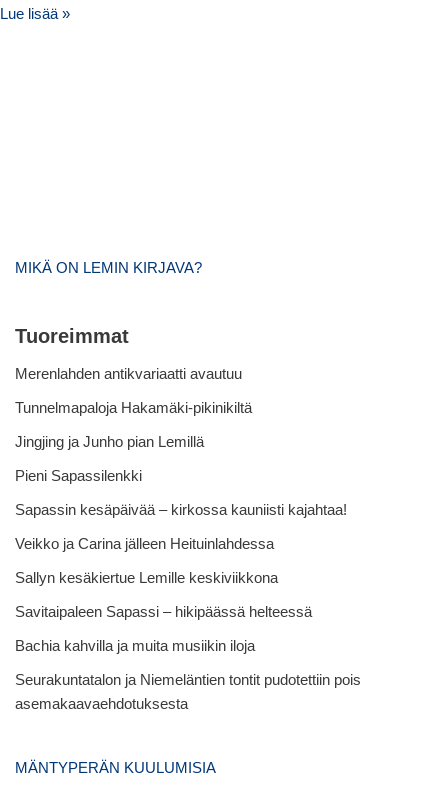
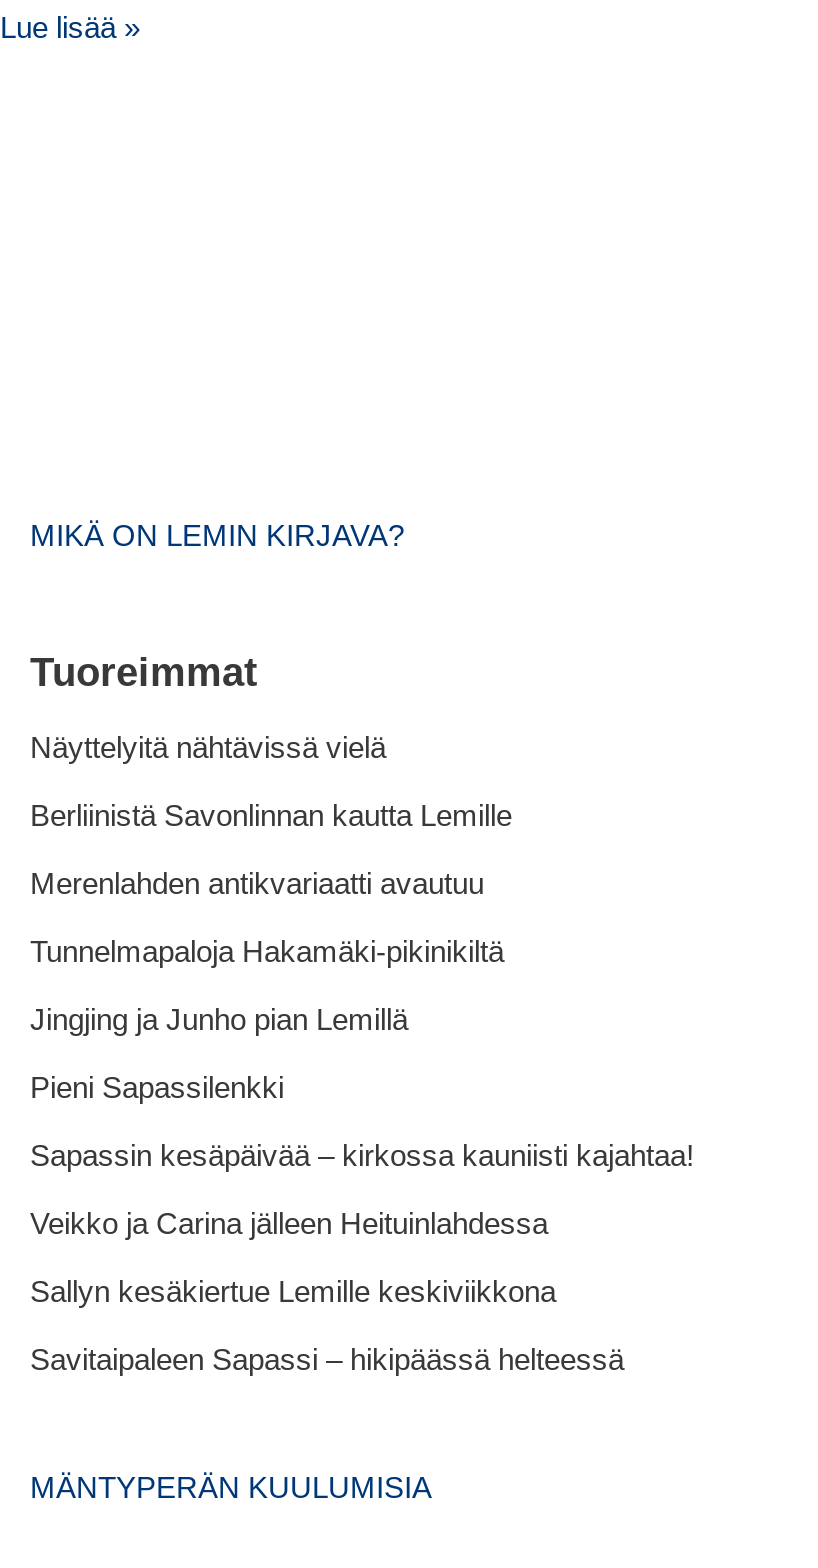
none -> [30,730,512,832] Näyttelyitä nähtävissä vielä | Berliinistä Savonlinnan kautta Lemille
moved [15,365,347,620] -> [30,866,694,1376]: Merenlahden antikvariaatti avautuu | Tunnelmapaloja Hakamäki-pikinikiltä | Jingjing ja Junho pian Lemillä | Pieni Sapassilenkki | Sapassin kesäpäivää – kirkossa kauniisti kajahtaa! | Veikko ja Carina jälleen Heituinlahdessa | Sallyn kesäkiertue Lemille keskiviikkona | Savitaipaleen Sapassi – hikipäässä helteessä
[15,637,361,712] Bachia kahvilla ja muita musiikin iloja | Seurakuntatalon ja Niemeläntien tontit pudotettiin pois | asemakaavaehdotuksesta -> none

